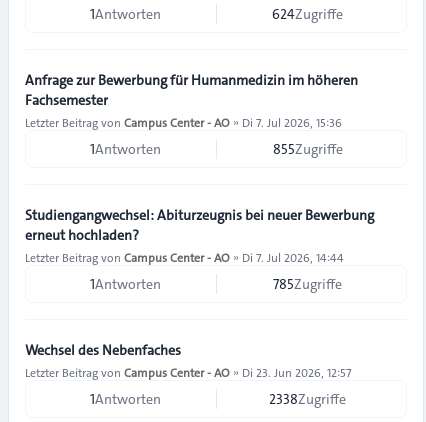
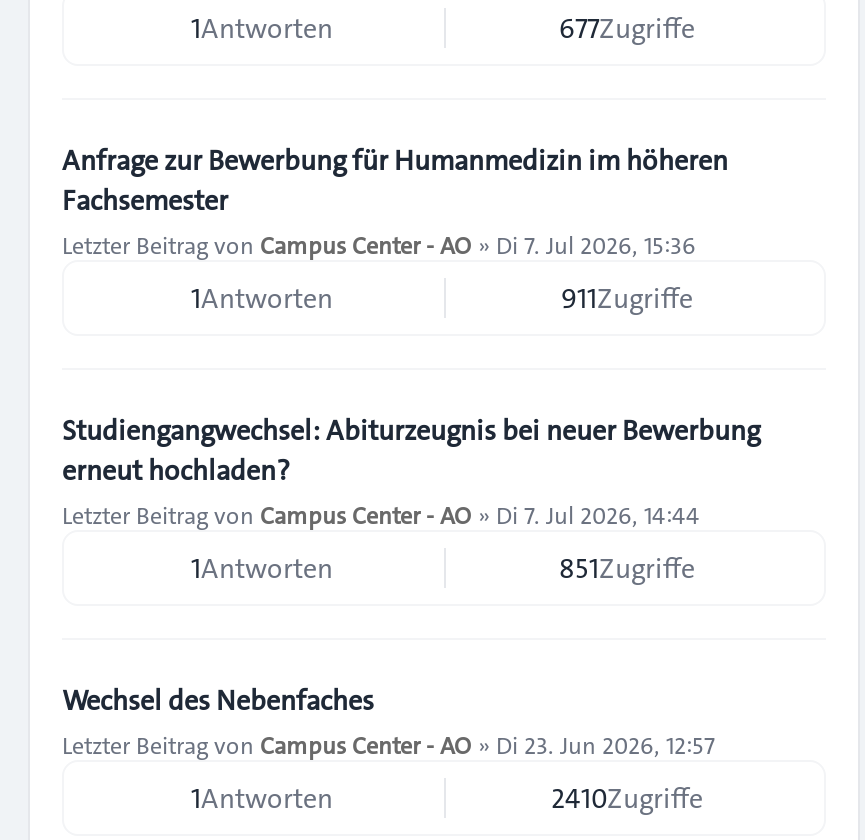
[272,4,343,24] 624Zugriffe -> [559,8,695,48] 677Zugriffe
[272,139,342,159] 855Zugriffe -> [561,278,693,318] 911Zugriffe
[273,274,342,294] 785Zugriffe -> [559,548,695,588] 851Zugriffe
[269,389,346,409] 2338Zugriffe -> [551,778,703,818] 2410Zugriffe

